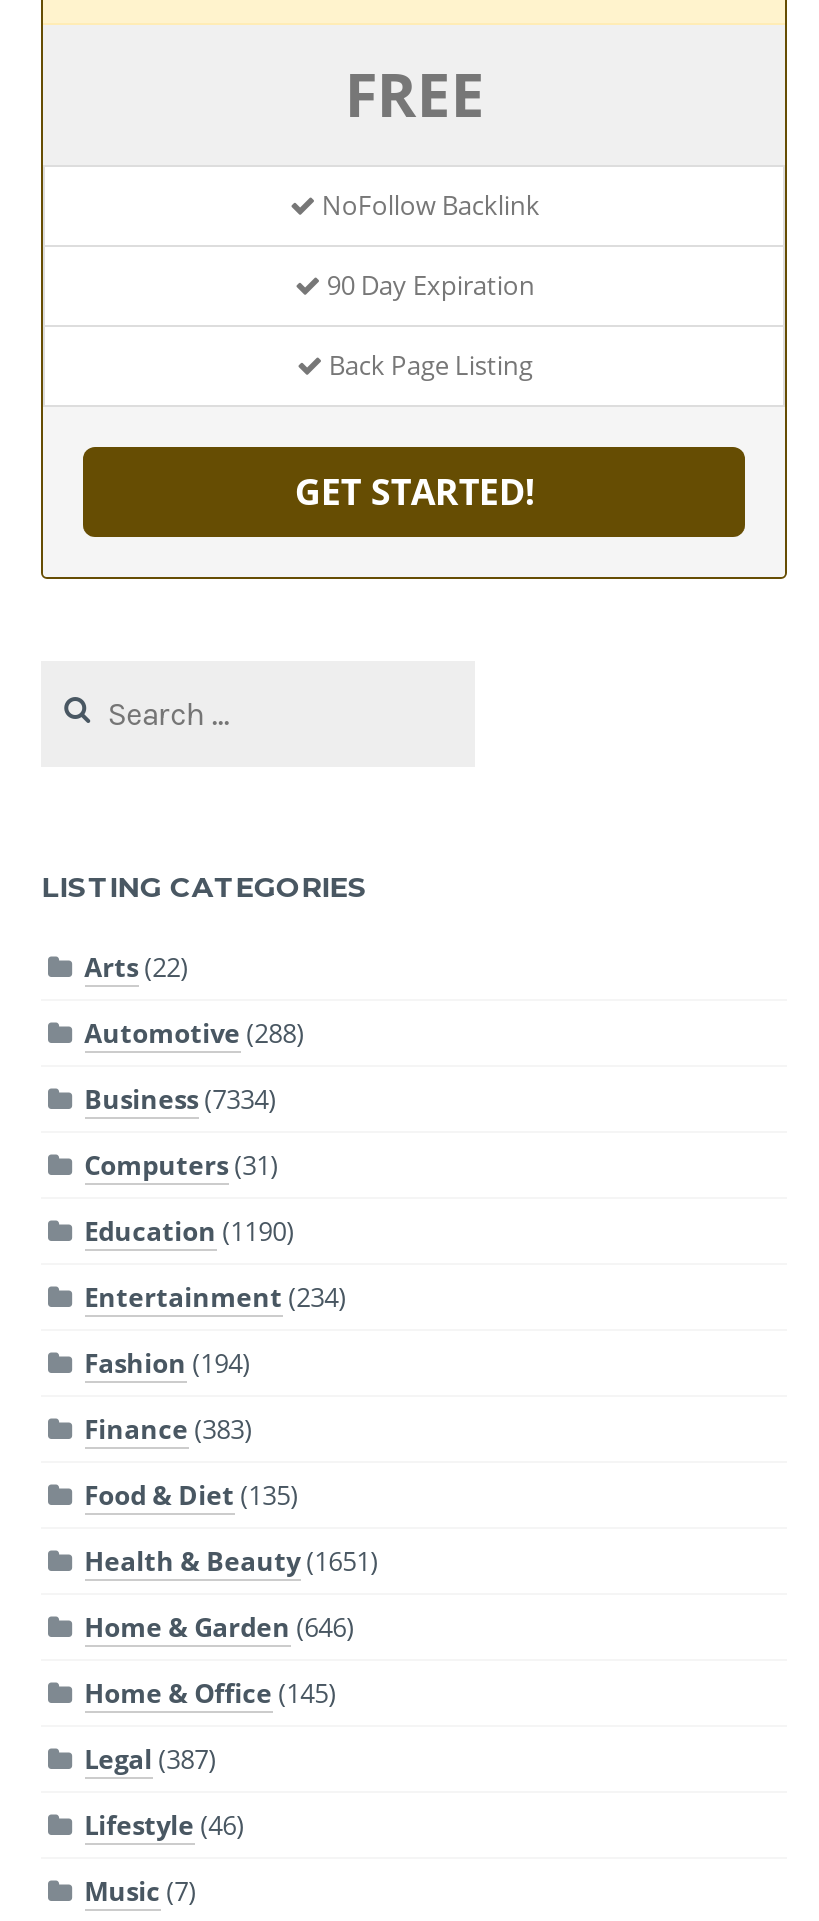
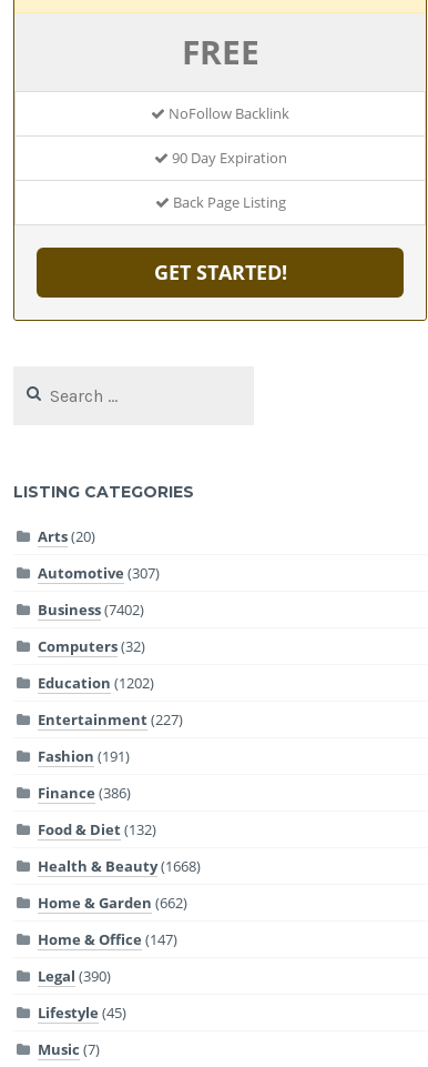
[84,948,188,984] Arts (22) -> [37,526,95,546] Arts (20)
[84,1014,304,1050] Automotive (288) -> [37,562,159,582] Automotive (307)
[84,1080,276,1116] Business (7334) -> [37,599,144,619] Business (7402)
[84,1146,278,1182] Computers (31) -> [37,636,145,656] Computers (32)
[84,1212,294,1248] Education (1190) -> [37,672,154,692] Education (1202)
[84,1278,346,1314] Entertainment (234) -> [37,709,183,729] Entertainment (227)
[84,1344,250,1380] Fashion (194) -> [37,746,129,766] Fashion (191)
[84,1410,252,1446] Finance (383) -> [37,782,130,802] Finance (386)
[84,1476,298,1512] Food & Diet (135) -> [37,819,156,839] Food & Diet (132)
[84,1542,378,1578] Health & Beauty(1651) -> [37,855,200,875] Health & Beauty(1668)
[84,1608,354,1644] Home & Garden (646) -> [37,892,187,912] Home & Garden (662)
[84,1674,336,1710] Home & Office (145) -> [37,929,177,949] Home & Office (147)
[84,1740,216,1776] Legal (387) -> [37,965,110,985] Legal (390)
[84,1806,244,1842] Lifestyle (46) -> [37,1002,126,1022] Lifestyle (45)

